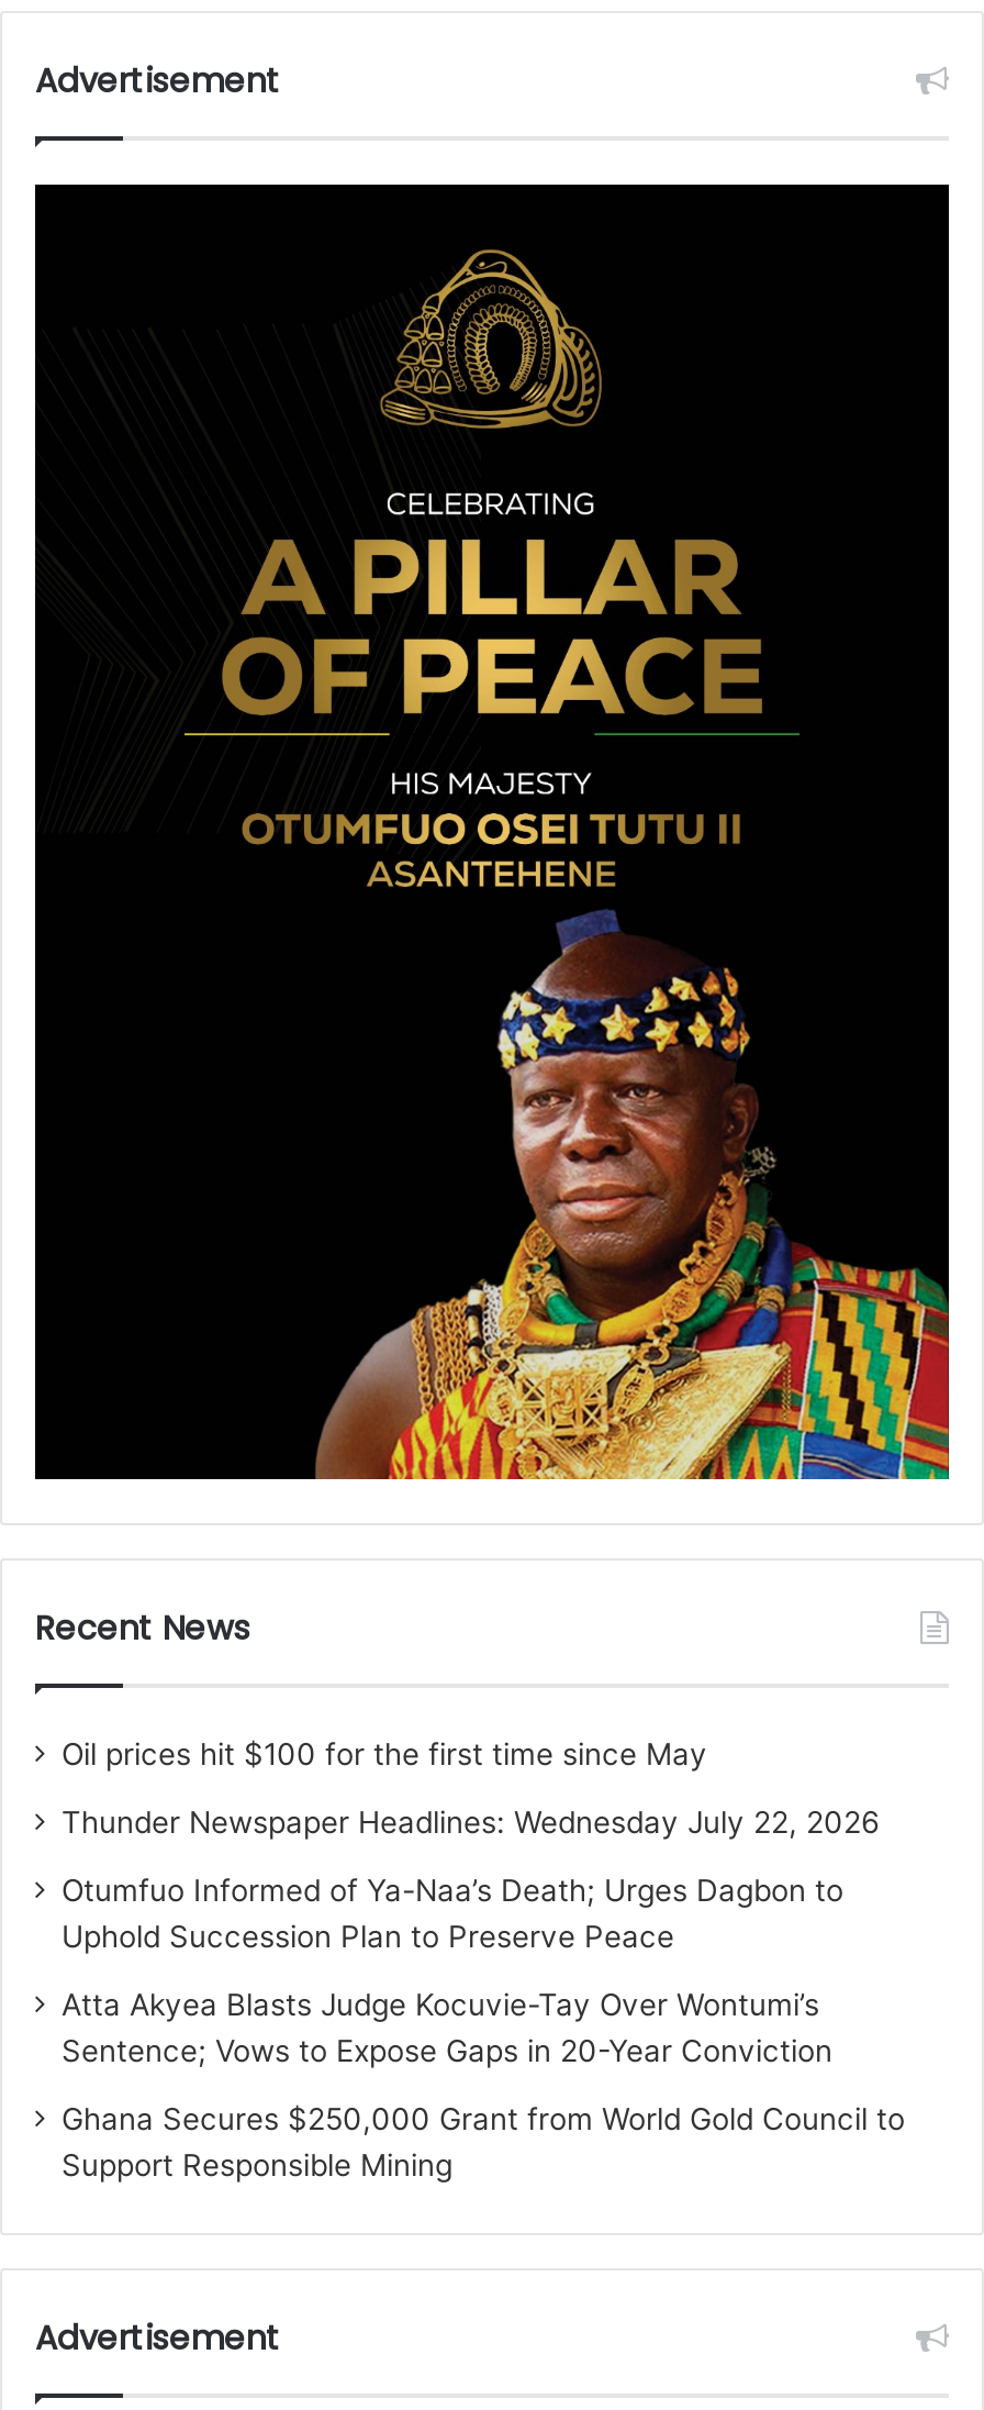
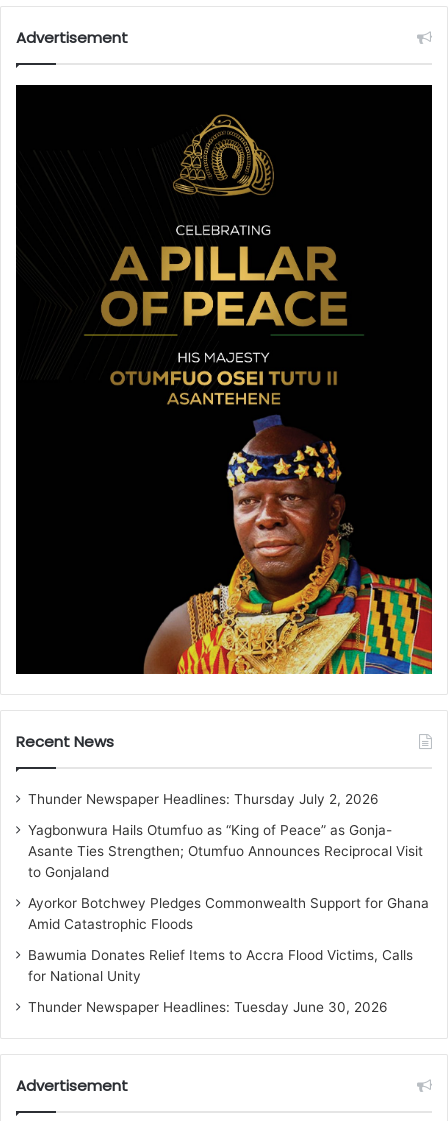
[62,1736,707,1771] Oil prices hit $100 for the first time since May -> [28,791,379,807] Thunder Newspaper Headlines: Thursday July 2, 2026
[62,1804,881,1839] Thunder Newspaper Headlines: Wednesday July 22, 2026 -> [28,822,423,880] Yagbonwura Hails Otumfuo as “King of Peace” as Gonja- | Asante Ties Strengthen; Otumfuo Announces Reciprocal Visit | to Gonjaland
[62,1872,843,1953] Otumfuo Informed of Ya-Naa’s Death; Urges Dagbon to | Uphold Succession Plan to Preserve Peace -> [28,895,429,932] Ayorkor Botchwey Pledges Commonwealth Support for Ghana | Amid Catastrophic Floods
[62,1986,832,2068] Atta Akyea Blasts Judge Kocuvie-Tay Over Wontumi’s | Sentence; Vows to Expose Gaps in 20-Year Conviction -> [28,947,413,984] Bawumia Donates Relief Items to Accra Flood Victims, Calls | for National Unity
[62,2101,905,2182] Ghana Secures $250,000 Grant from World Gold Council to | Support Responsible Mining -> [28,999,388,1015] Thunder Newspaper Headlines: Tuesday June 30, 2026

